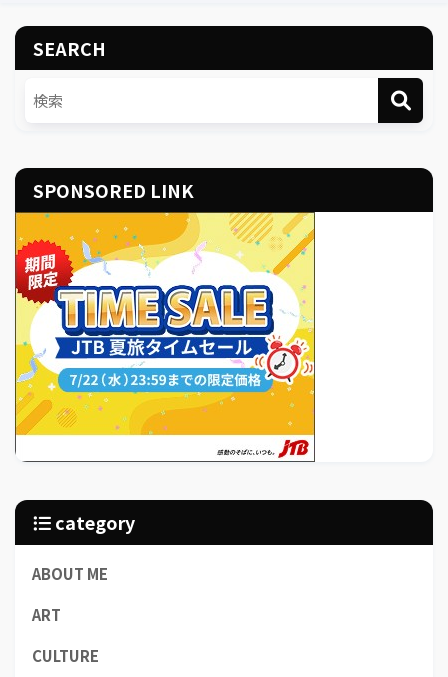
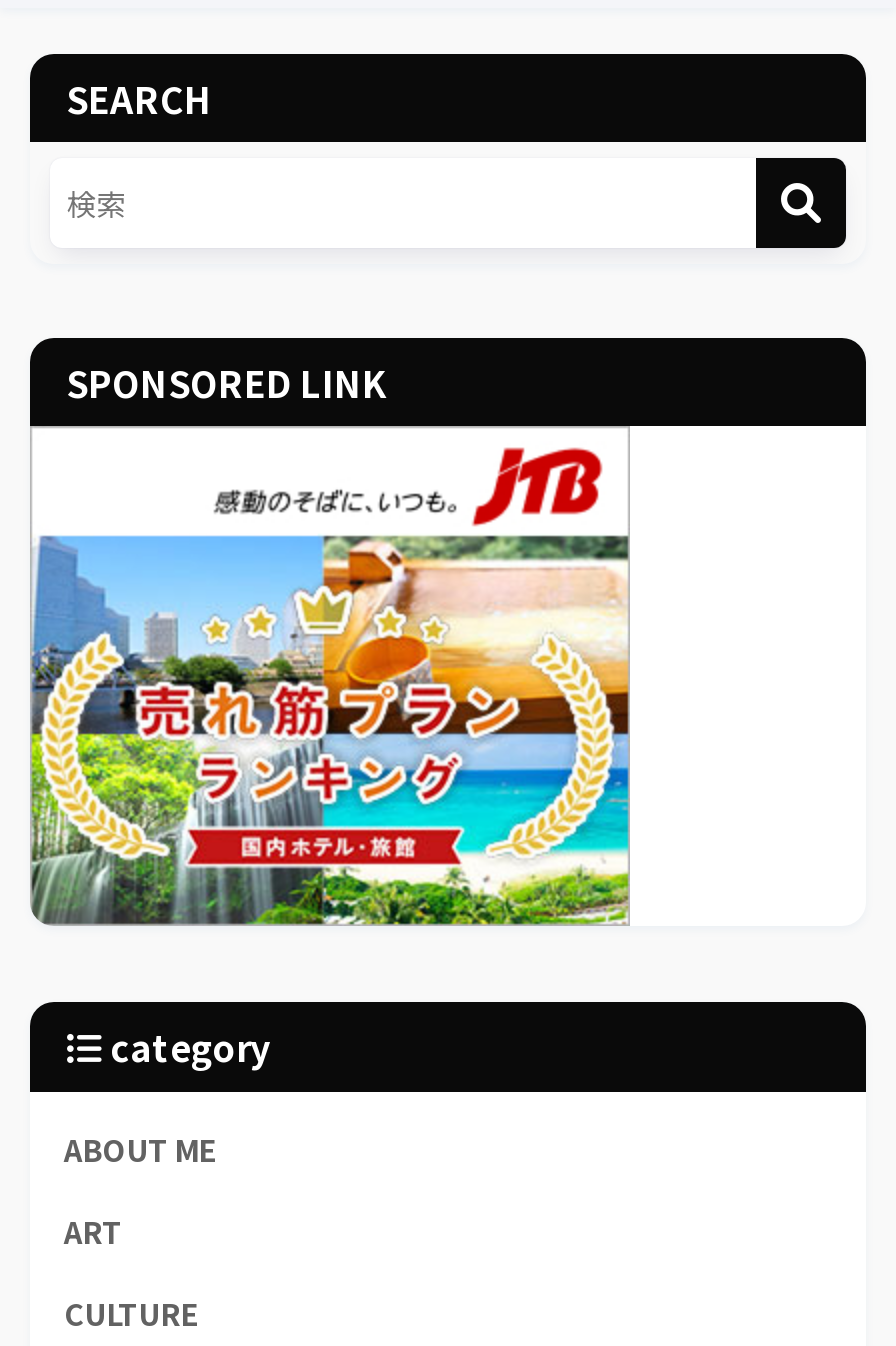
[14,212,316,462] [image] -> [30,424,632,926] [image]

